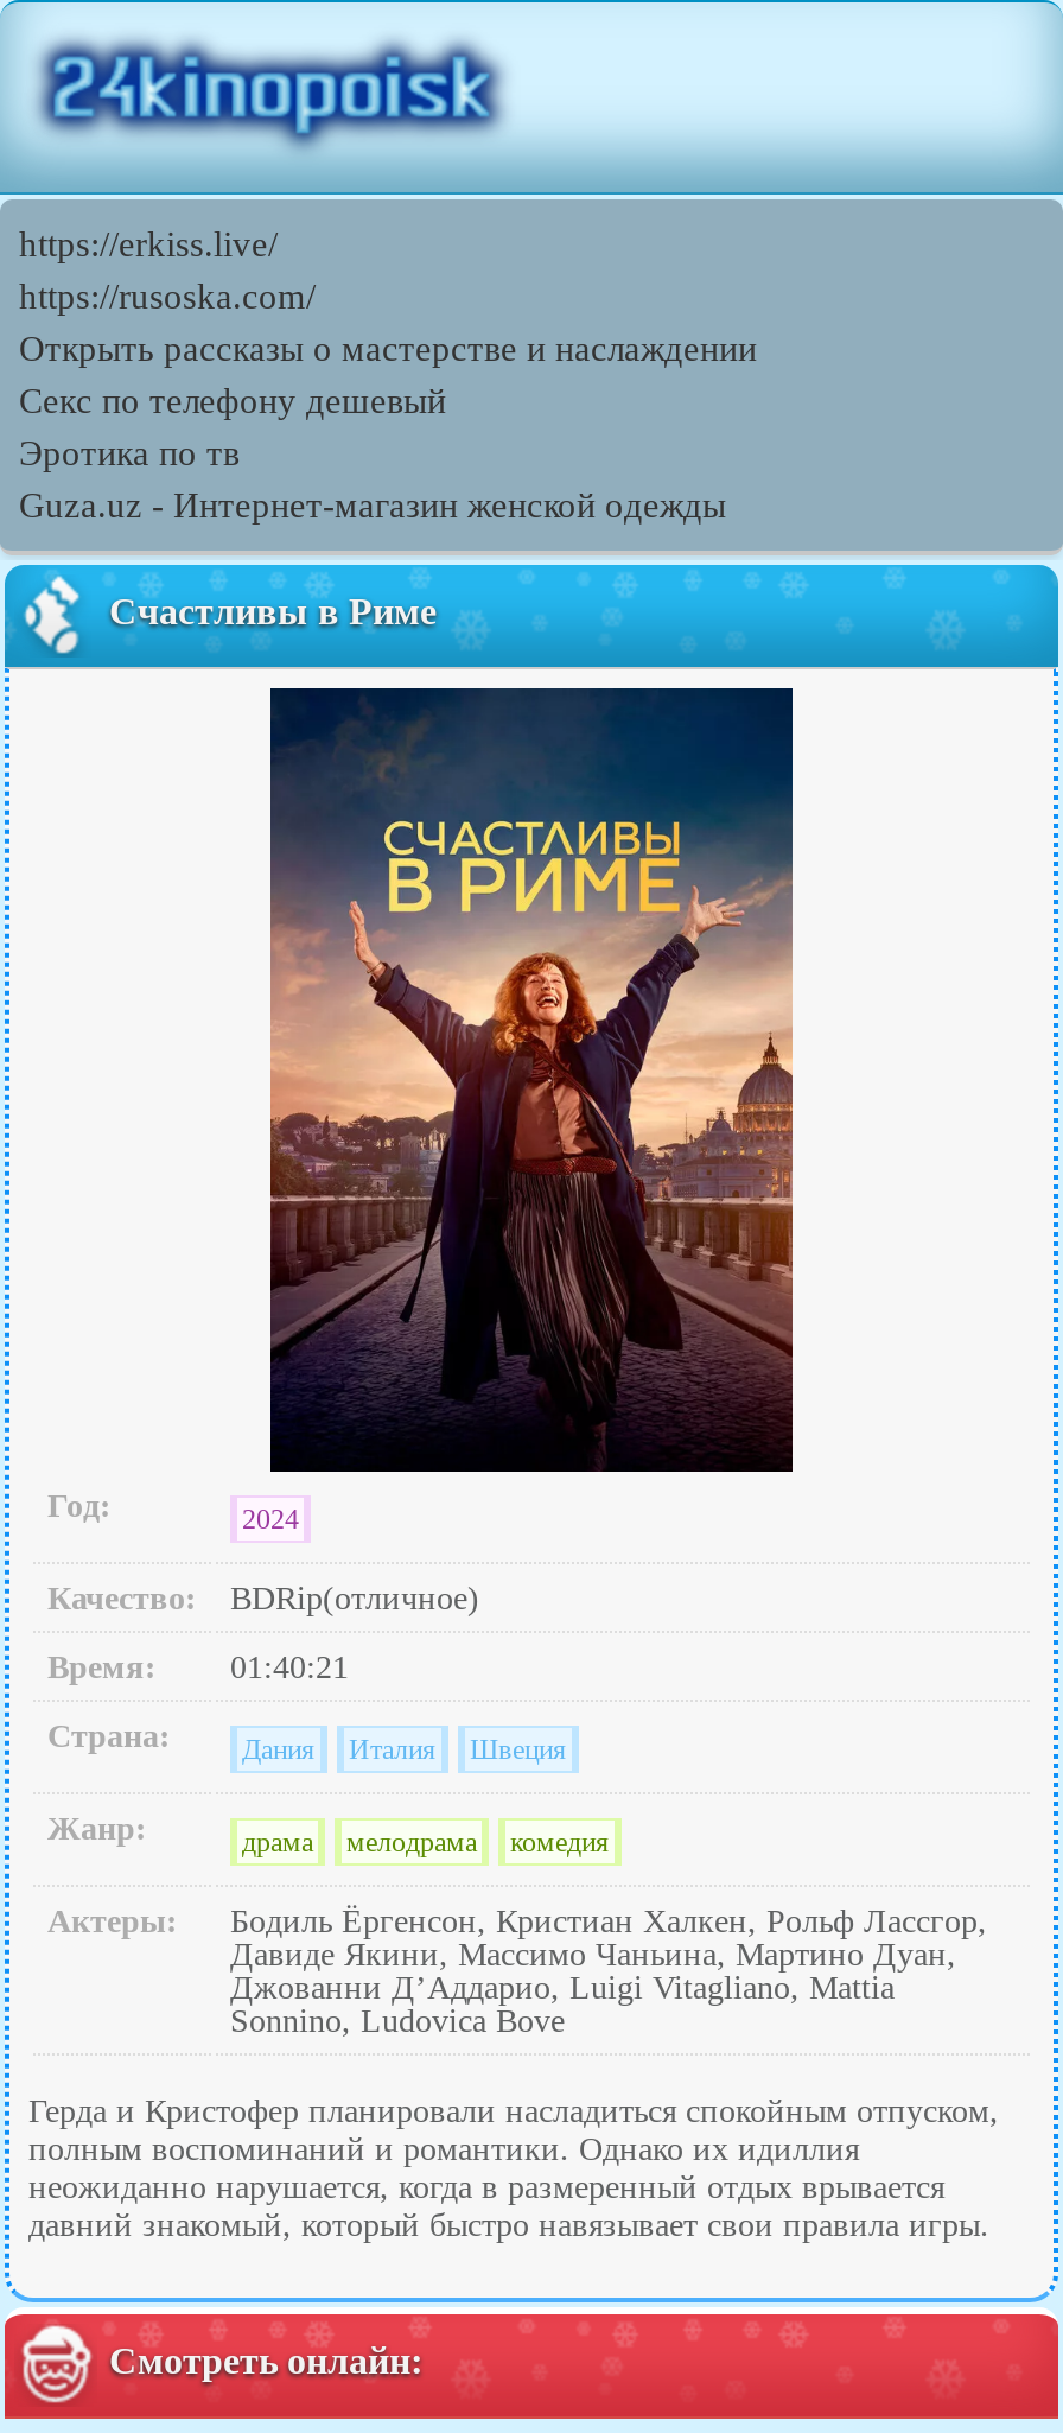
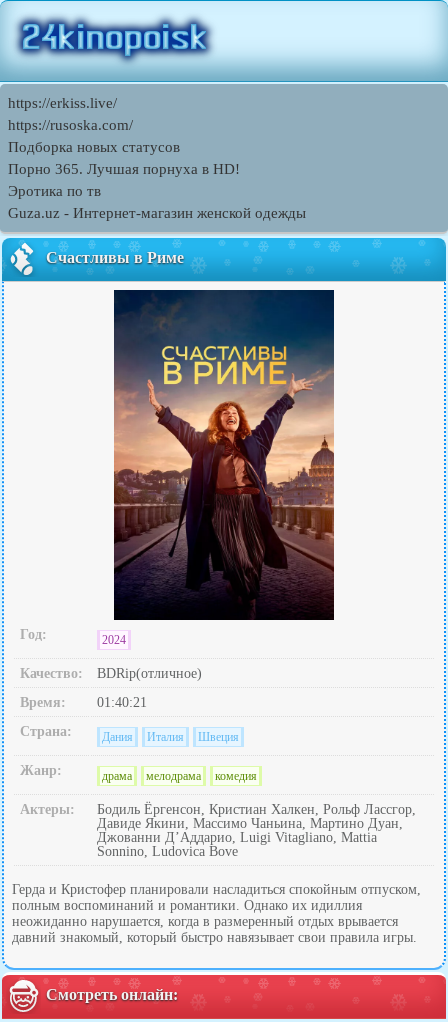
[19,330,757,420] Открыть рассказы о мастерстве и наслаждении | Секс по телефону дешевый -> [8,139,240,177] Подборка новых статусов | Порно 365. Лучшая порнуха в HD!

